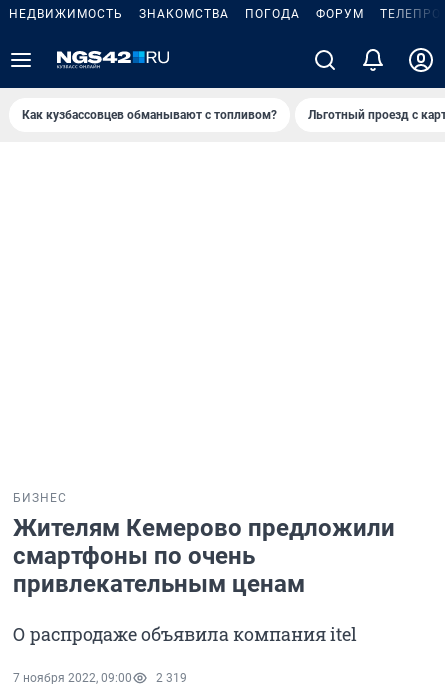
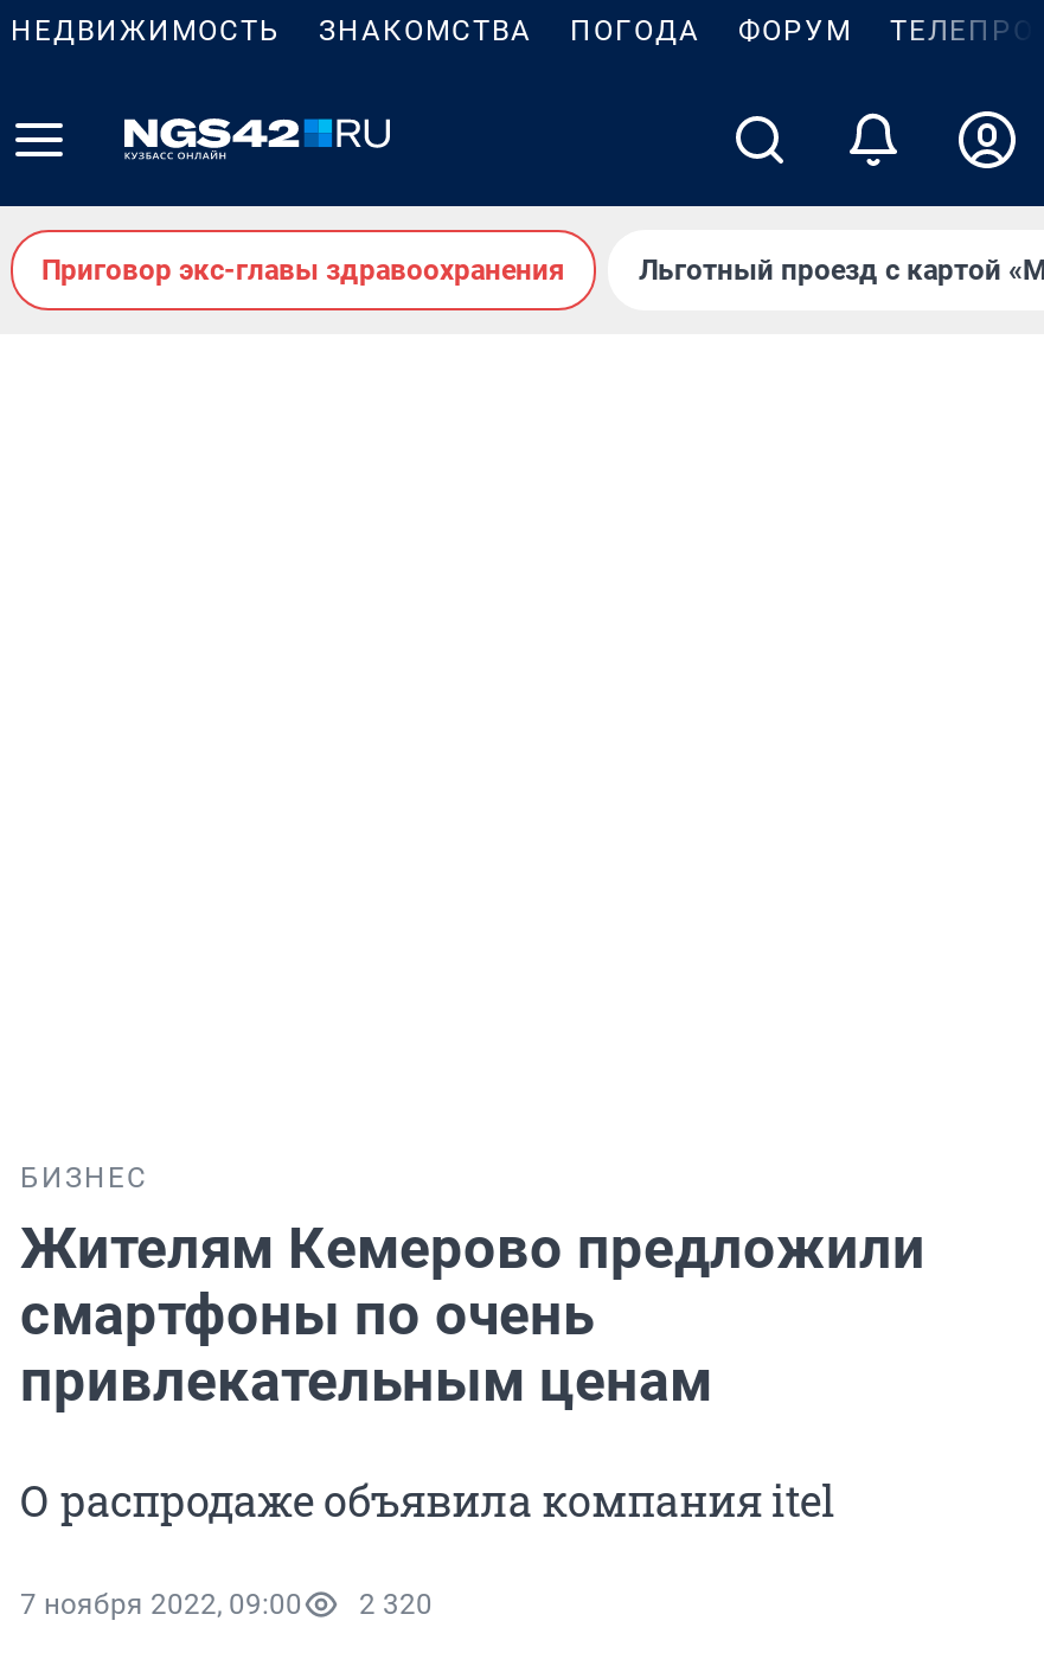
[22,108,277,122] Как кузбассовцев обманывают с топливом? -> [41,254,565,287] Приговор экс-главы здравоохранения
[13,671,187,685] 7 ноября 2022, 09:00 2 319 -> [20,1588,433,1621] 7 ноября 2022, 09:00 2 320

